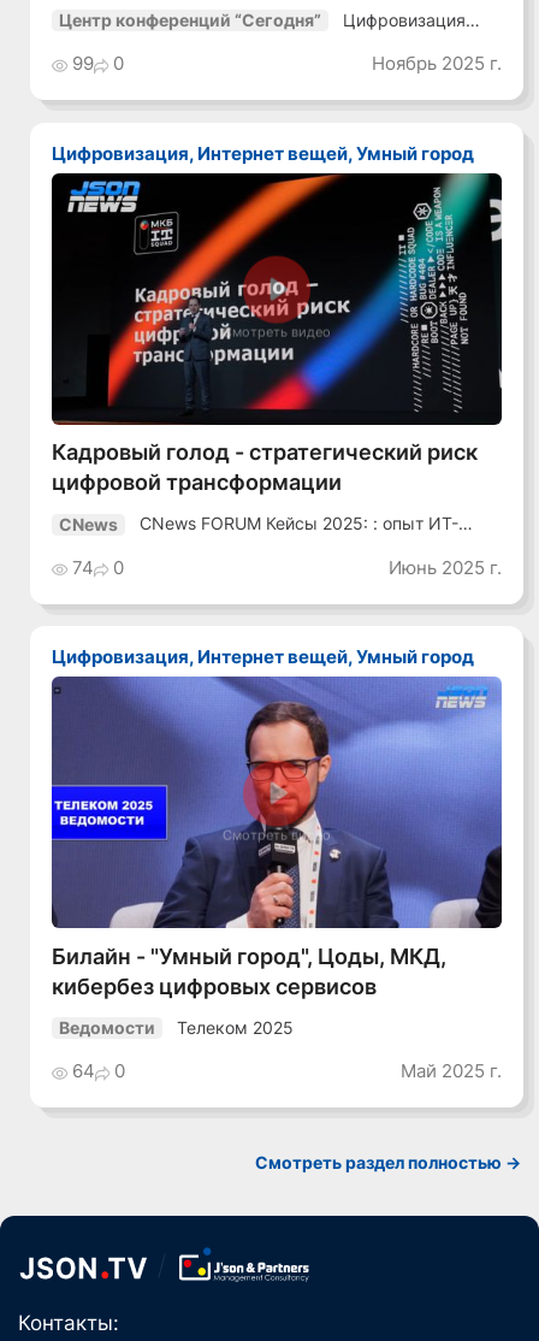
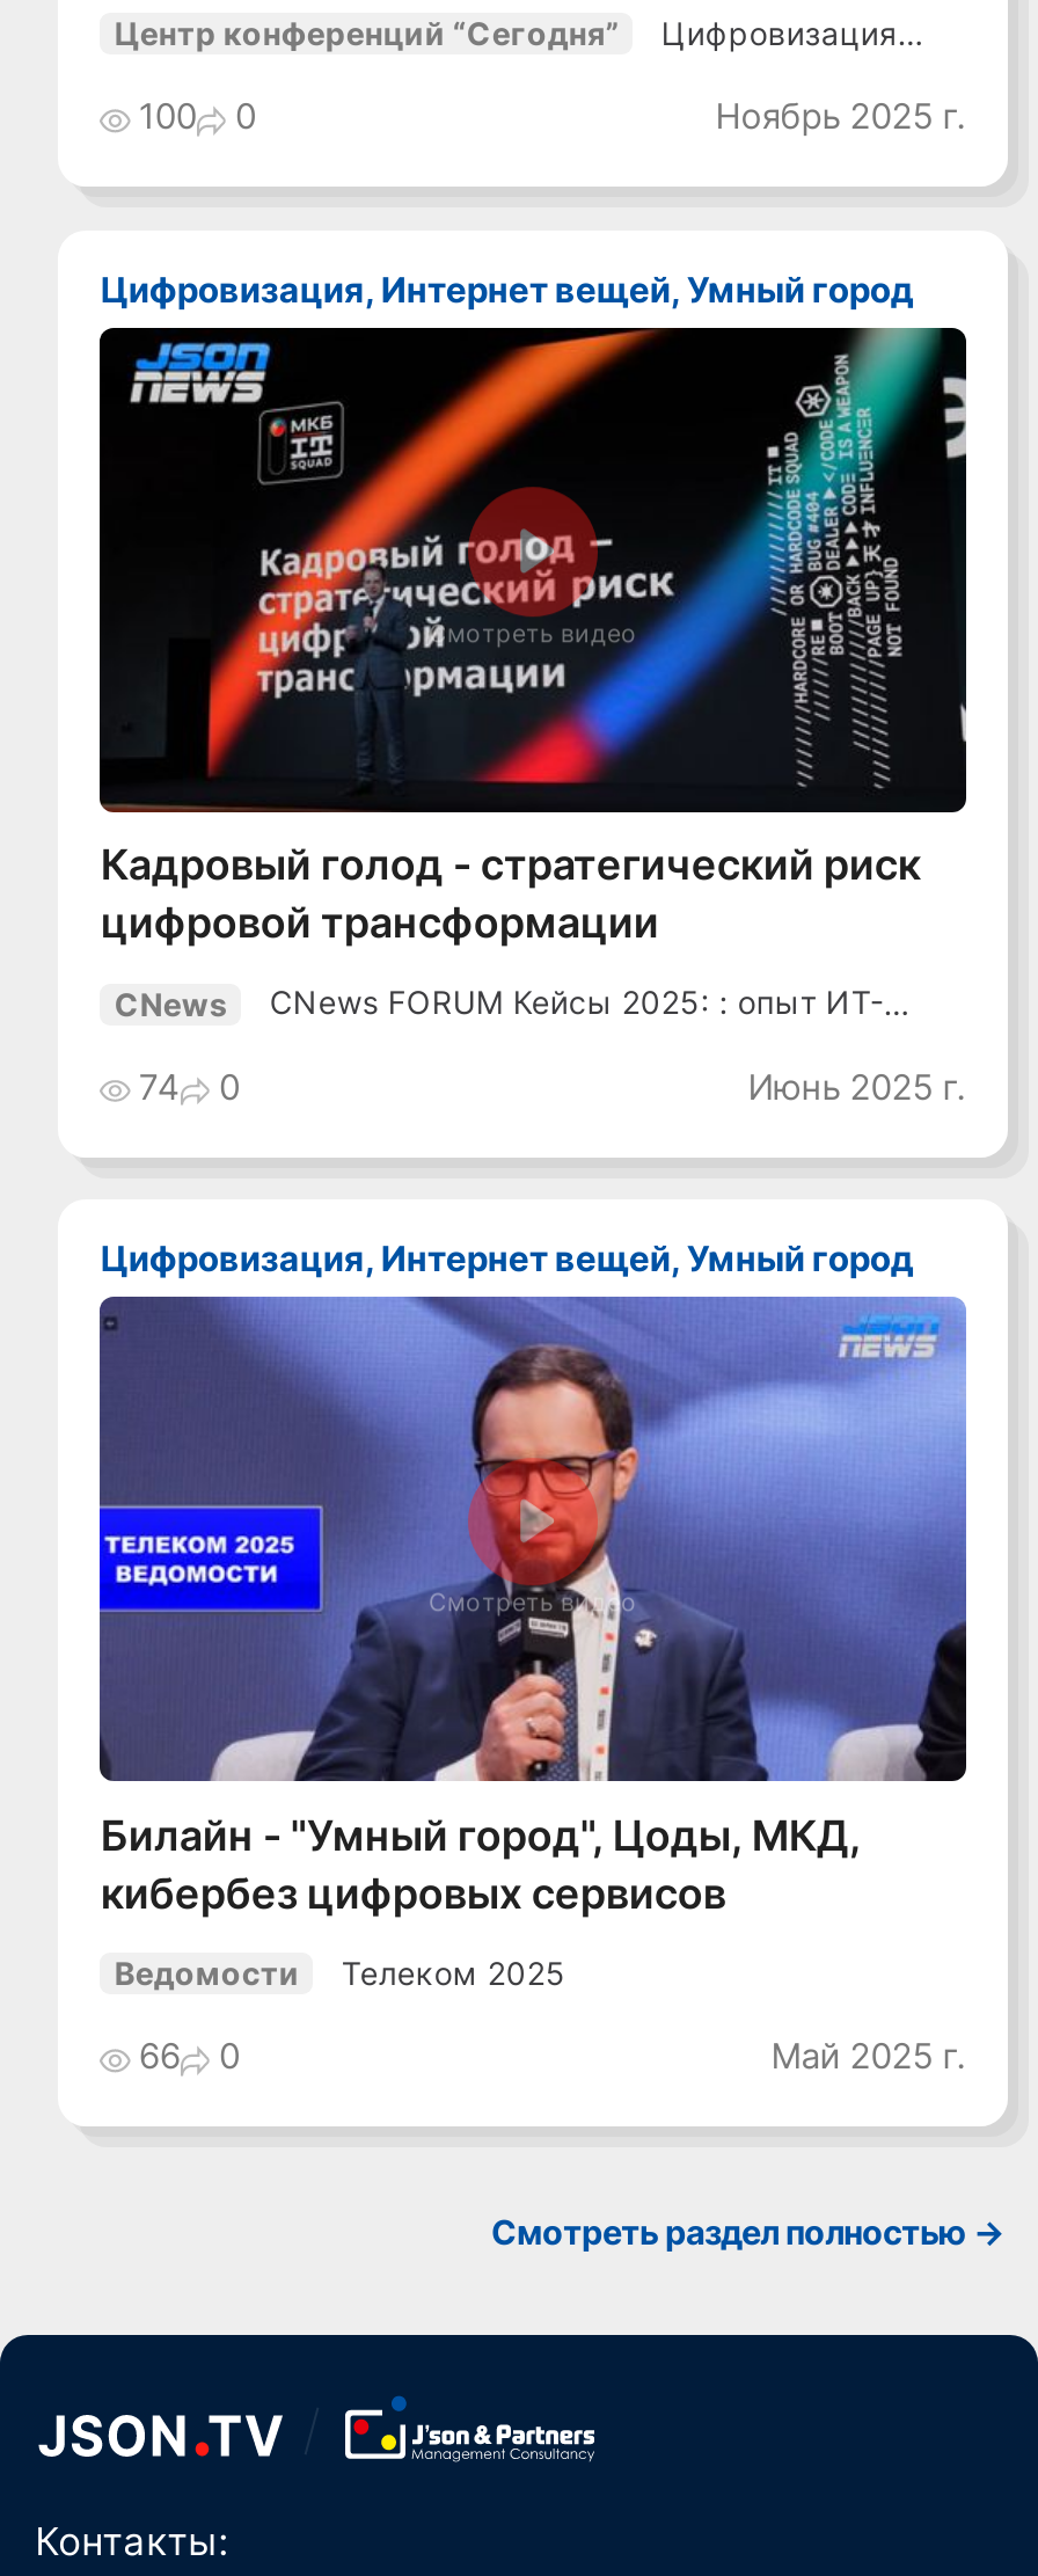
[72,52,125,75] 99 0 -> [139,95,256,139] 100 0
[72,1060,126,1083] 64 0 -> [139,2035,240,2079] 66 0

